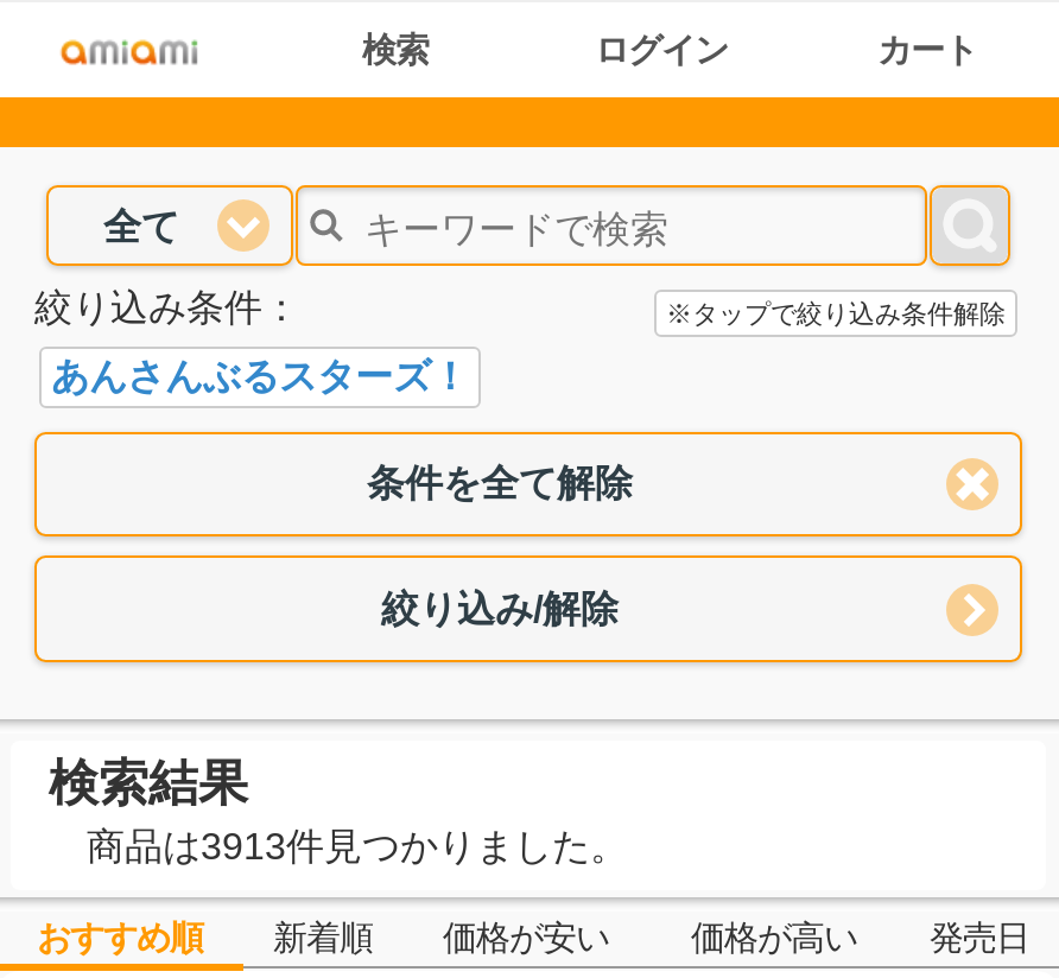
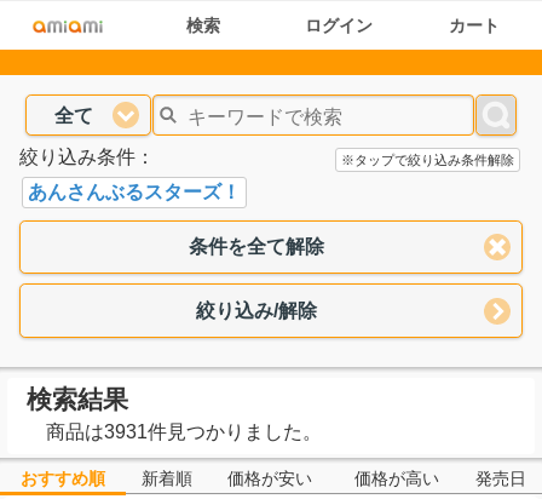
[87,826,628,866] 商品は3913件見つかりました。 -> [46,421,322,442] 商品は3931件見つかりました。

